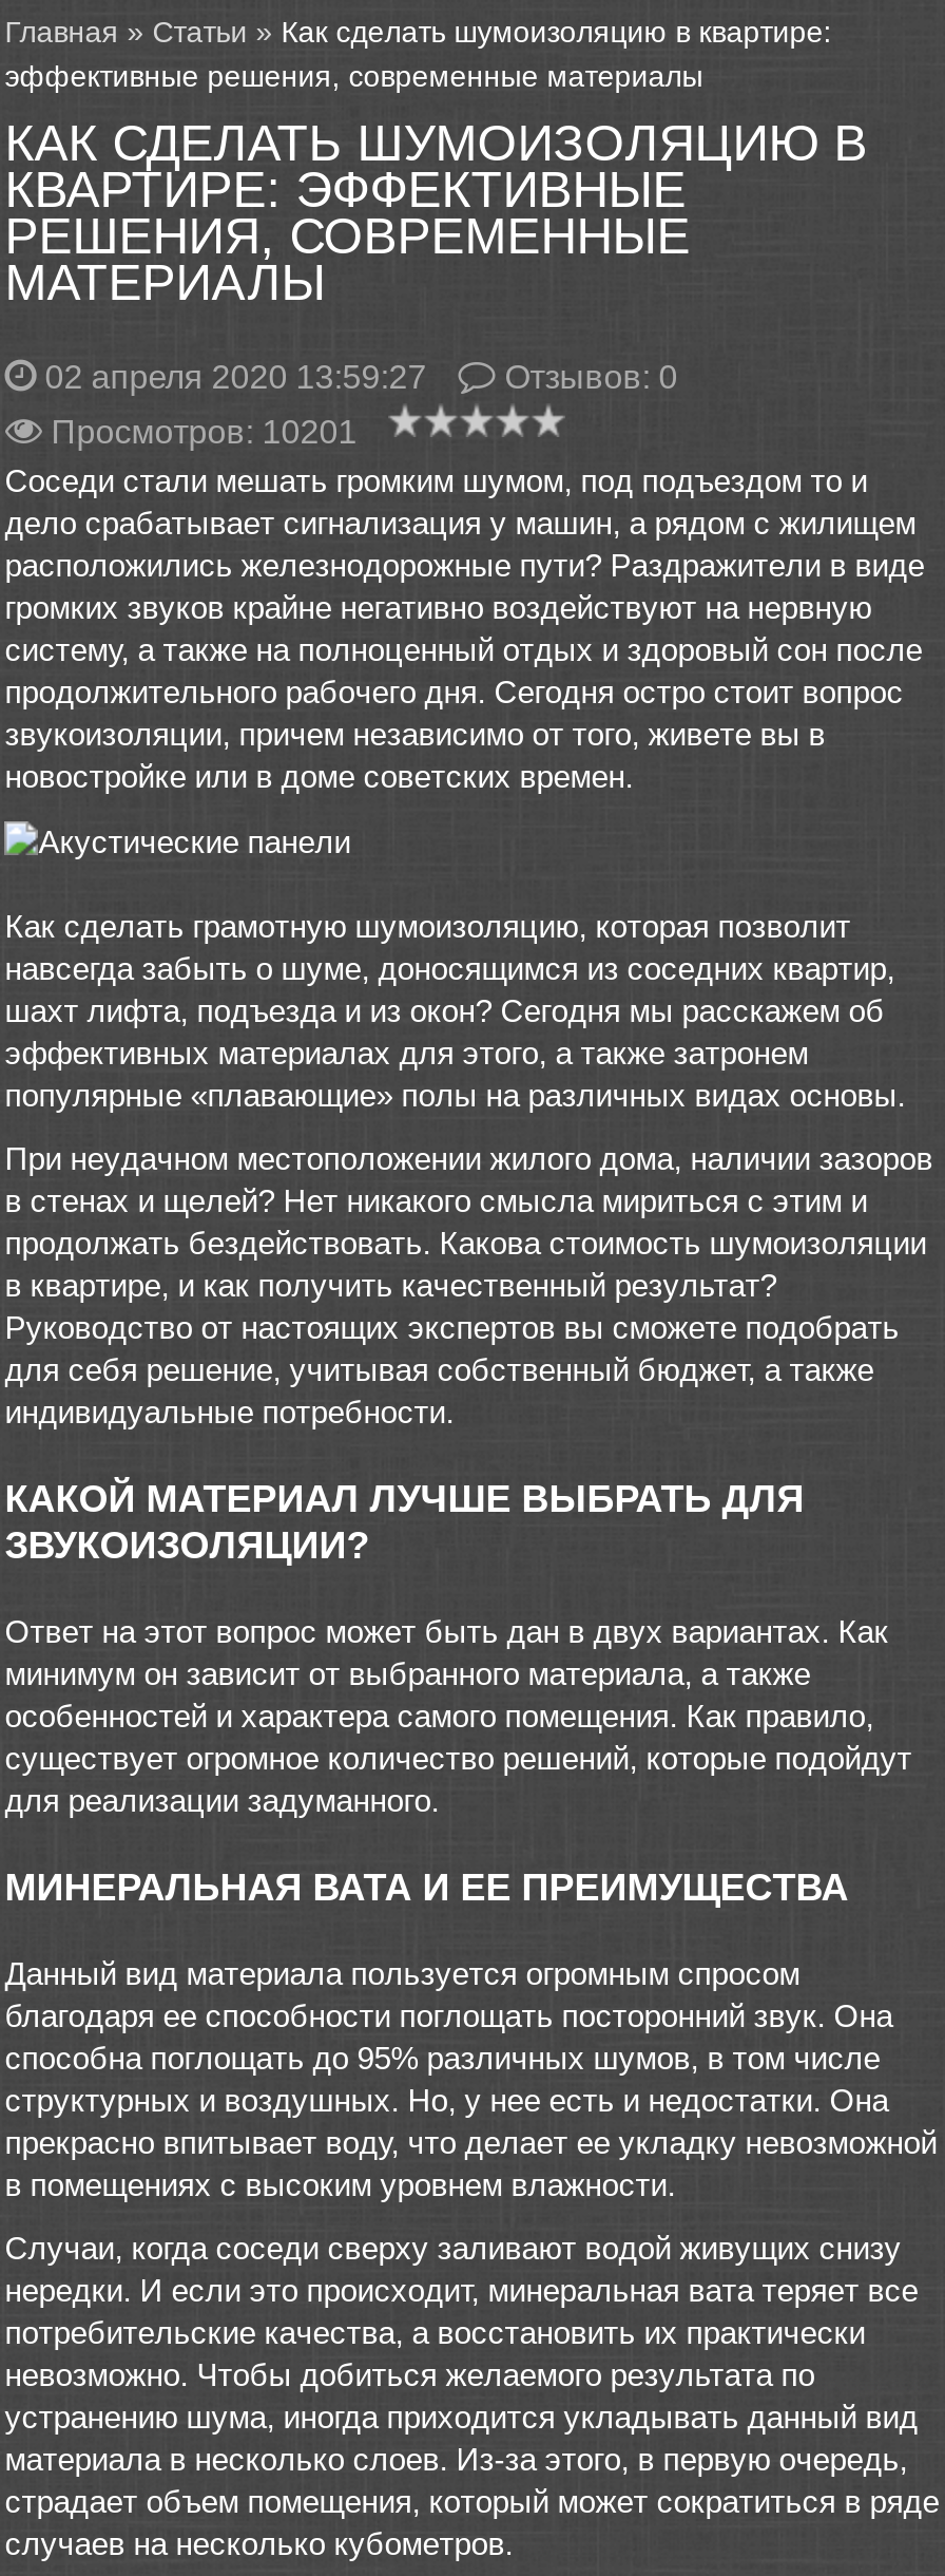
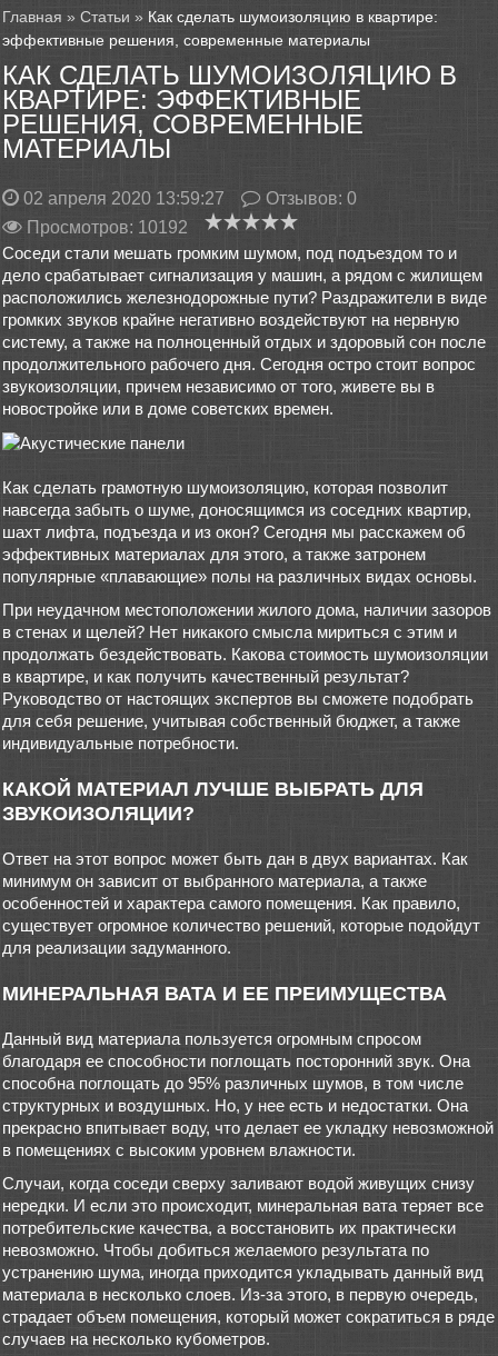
[51,414,357,450] Просмотров: 10201 -> [27,218,188,237] Просмотров: 10192

